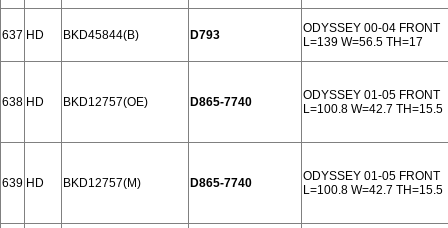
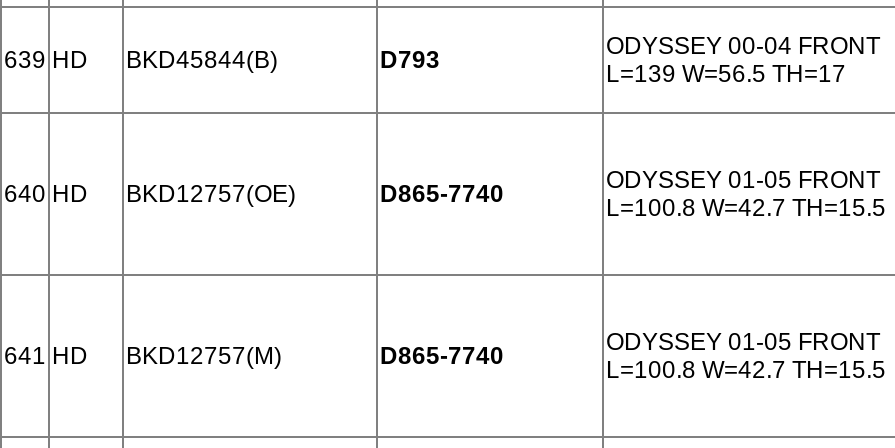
[2,28,139,42] 637 HD BKD45844(B) -> [4,46,278,74] 639 HD BKD45844(B)
[2,95,148,109] 638 HD BKD12757(OE) -> [4,180,296,208] 640 HD BKD12757(OE)
[2,176,141,190] 639 HD BKD12757(M) -> [4,342,282,370] 641 HD BKD12757(M)

